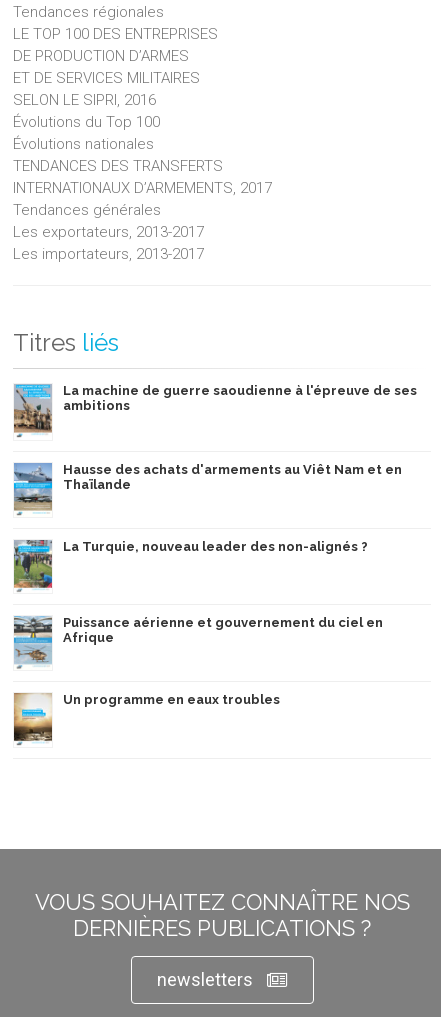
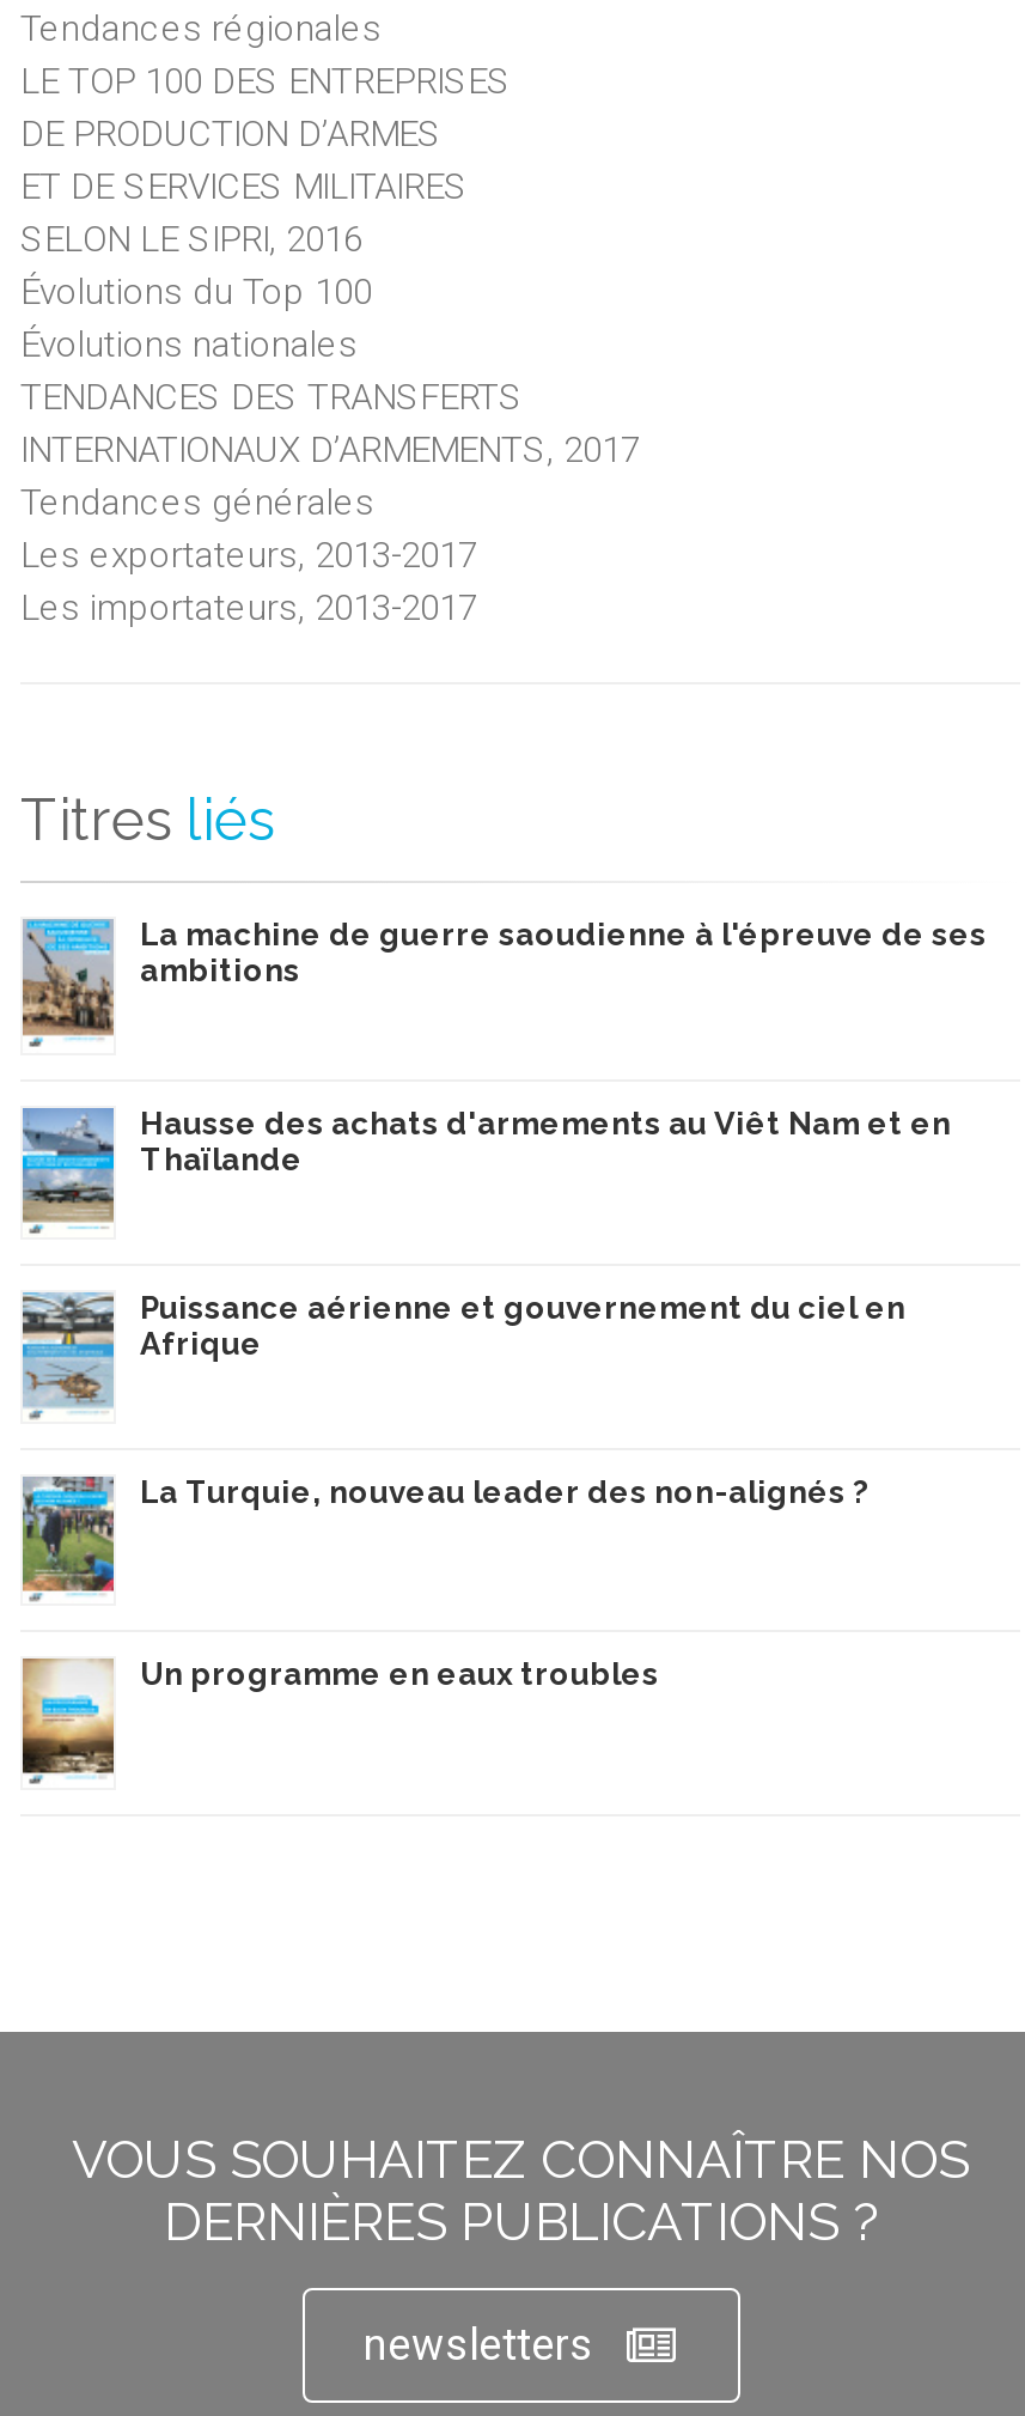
moved [13,539,368,589] -> [20,1474,870,1594]: [image] | La Turquie, nouveau leader des non-alignés ?
moved [12,614,383,668] -> [18,1288,905,1417]: [image] | Puissance aérienne et gouvernement du ciel en | Afrique

